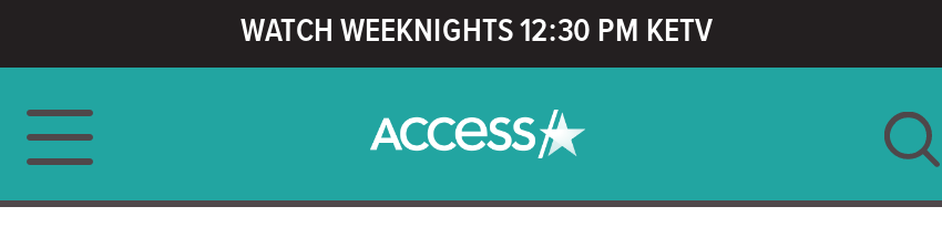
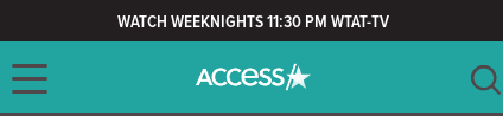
[240,10,713,54] WATCH WEEKNIGHTS 12:30 PM KETV -> [117,11,389,34] WATCH WEEKNIGHTS 11:30 PM WTAT-TV

